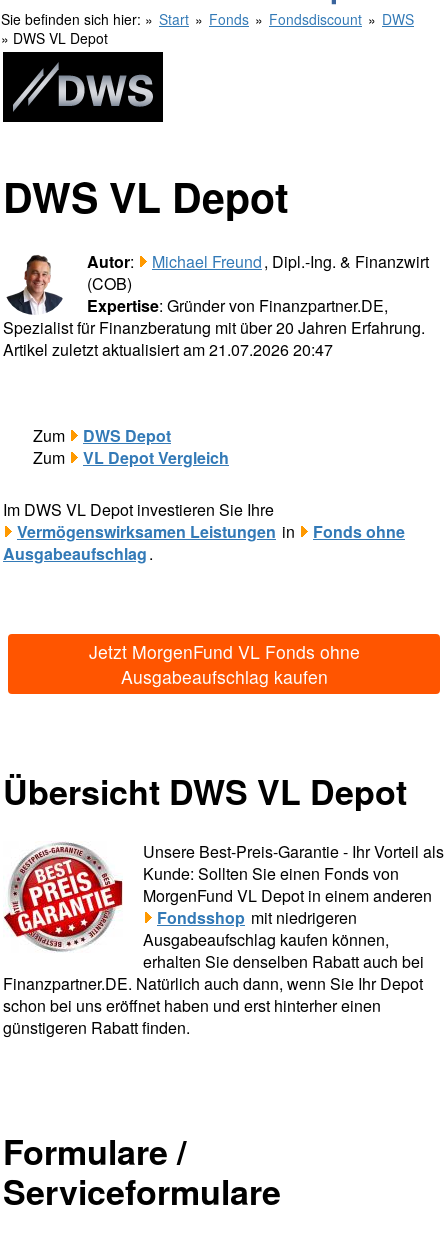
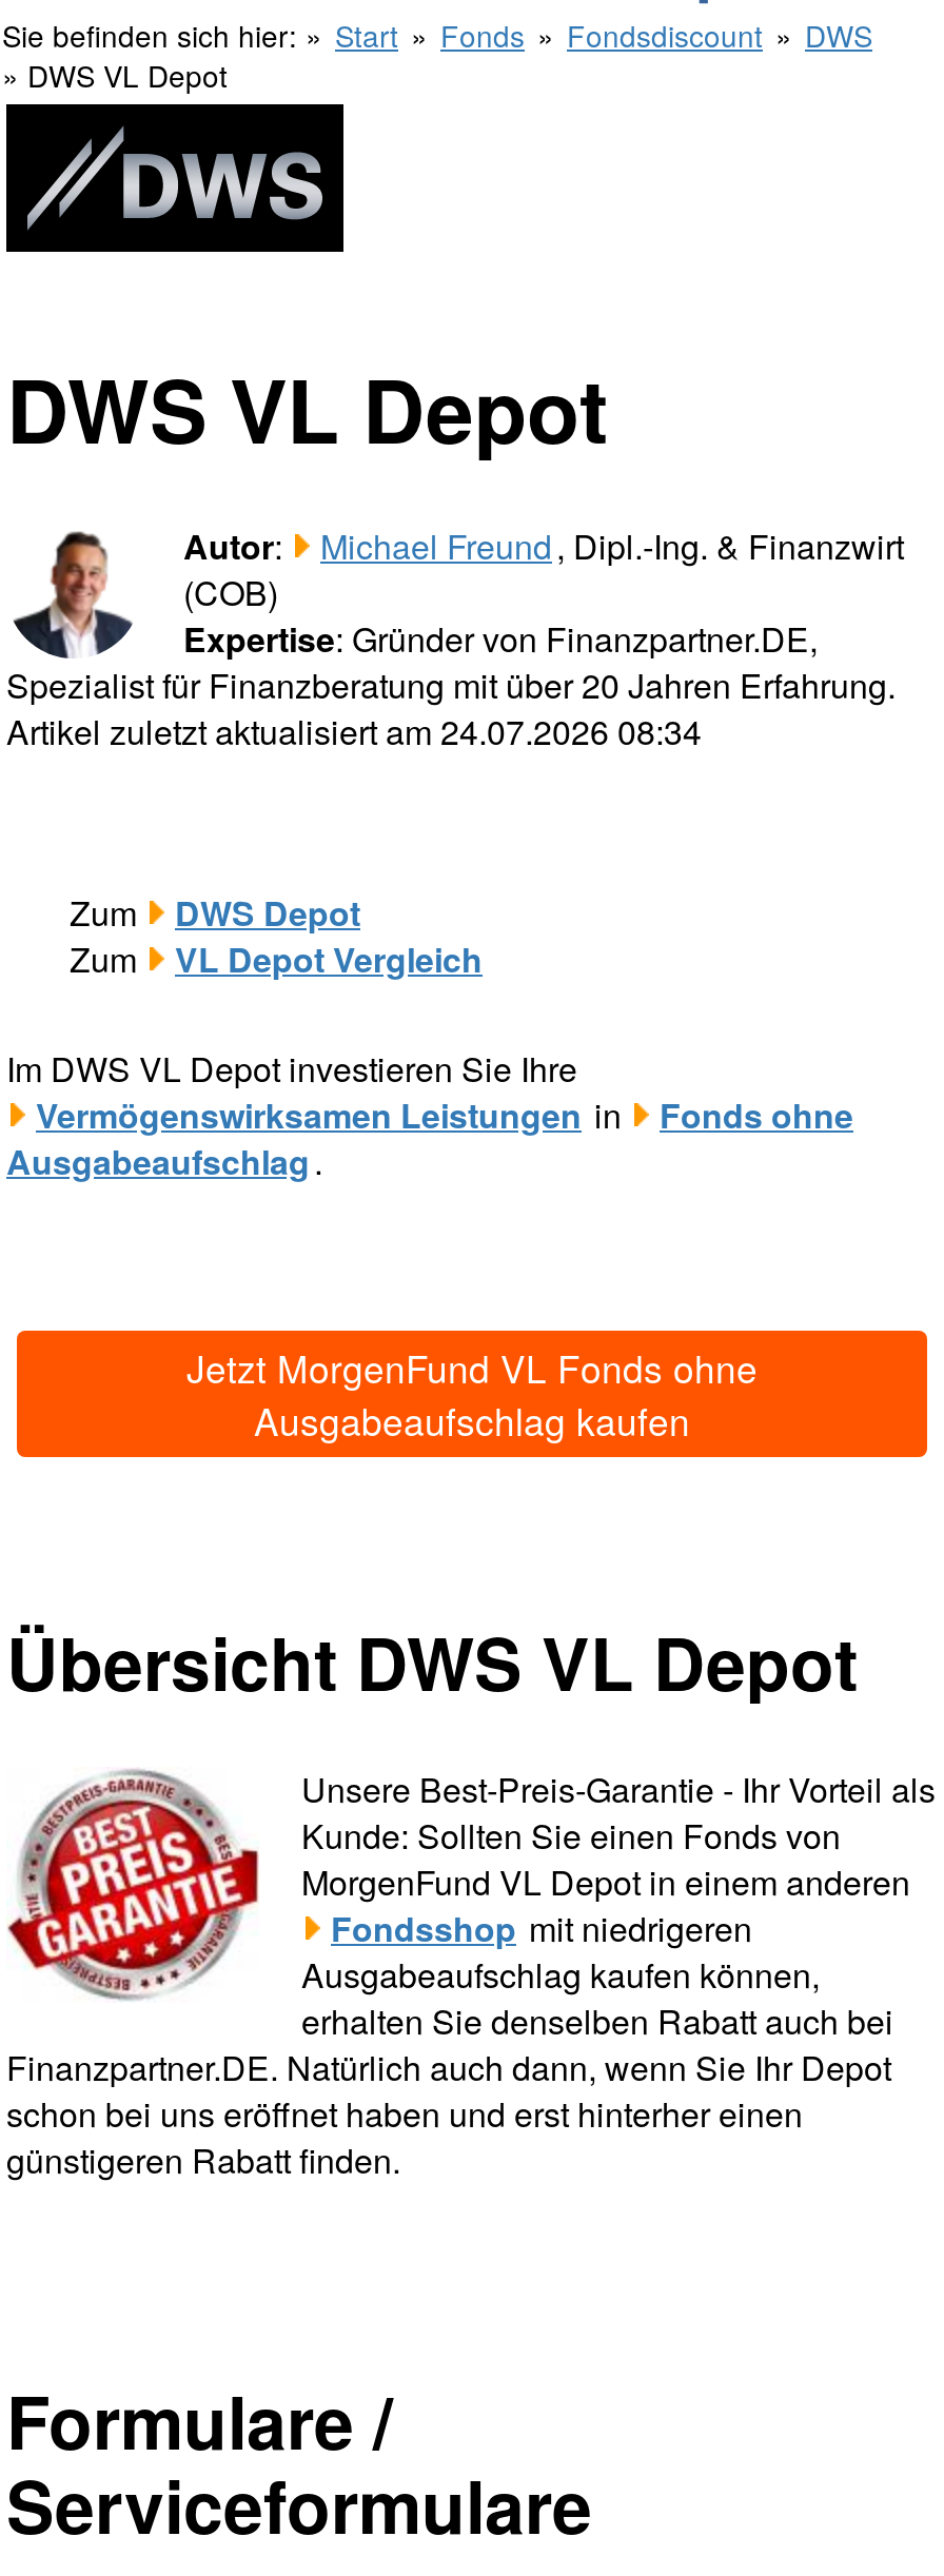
[3,338,333,361] Artikel zuletzt aktualisiert am 21.07.2026 20:47 -> [6,707,702,755] Artikel zuletzt aktualisiert am 24.07.2026 08:34

